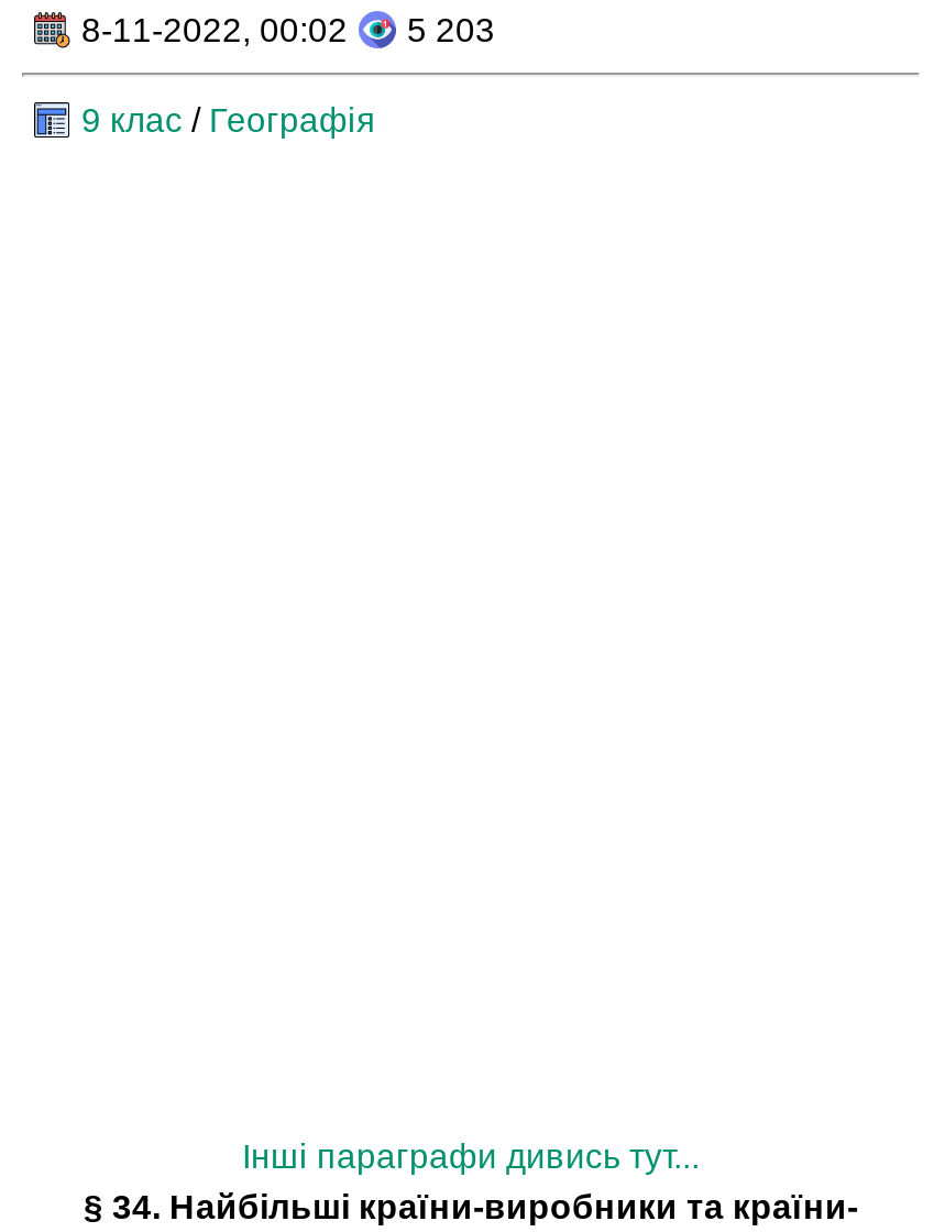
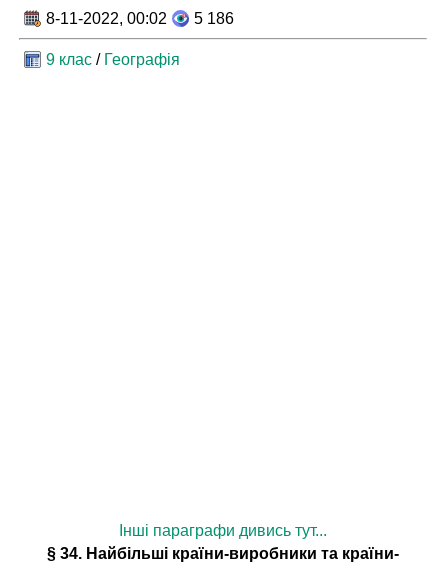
[81,11,495,48] 8-11-2022, 00:02 5 203 -> [46,10,234,27] 8-11-2022, 00:02 5 186

